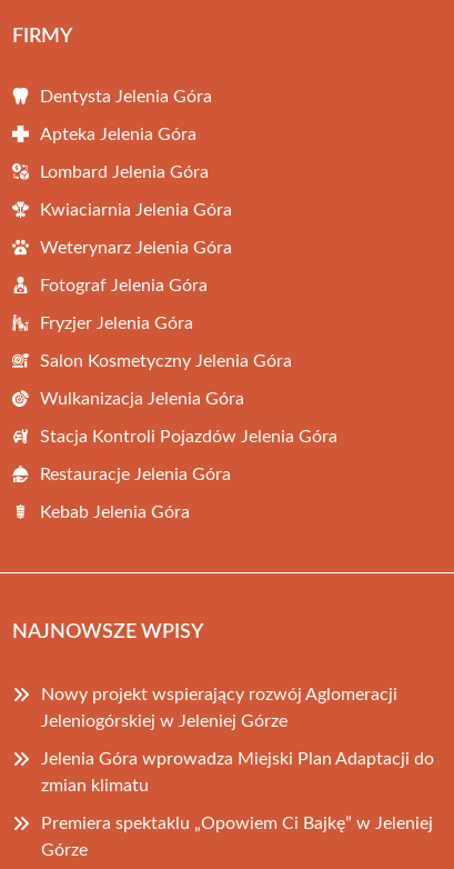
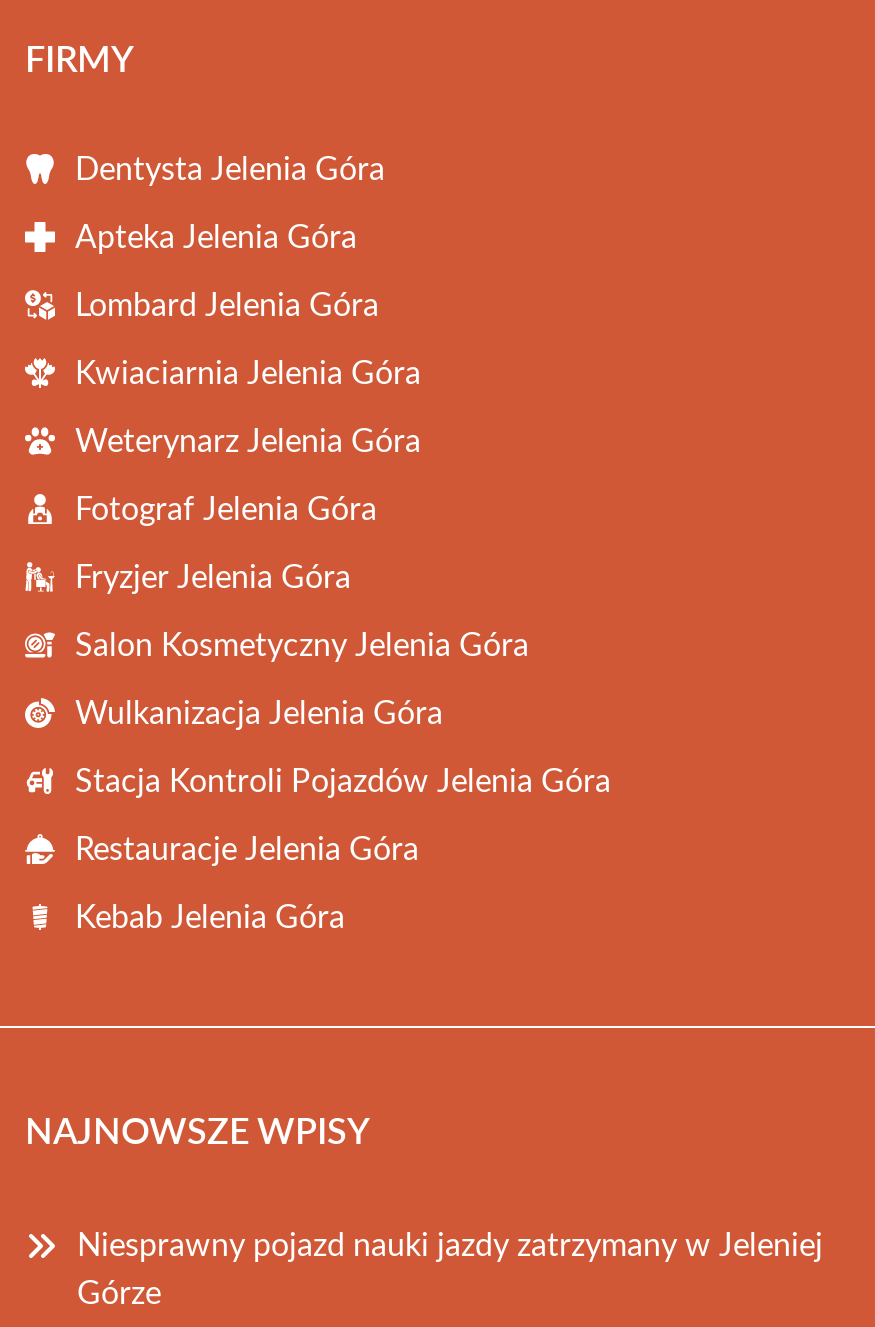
[41,686,434,832] Nowy projekt wspierający rozwój Aglomeracji | Jeleniogórskiej w Jeleniej Górze | Jelenia Góra wprowadza Miejski Plan Adaptacji do | zmian klimatu | Premiera spektaklu „Opowiem Ci Bajkę” w Jeleniej -> [77,1230,823,1262] Niesprawny pojazd nauki jazdy zatrzymany w Jeleniej

